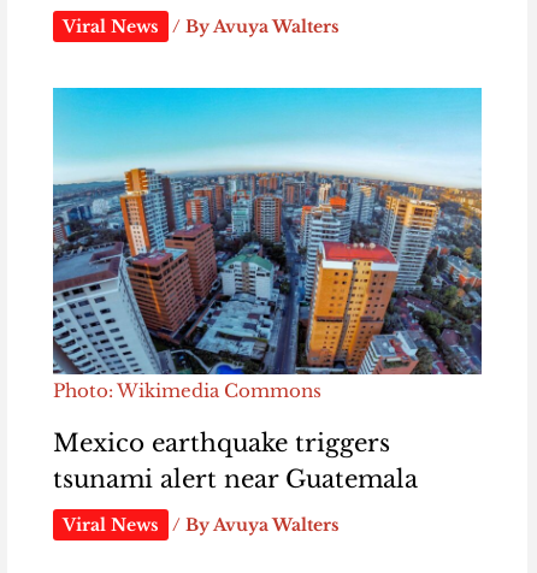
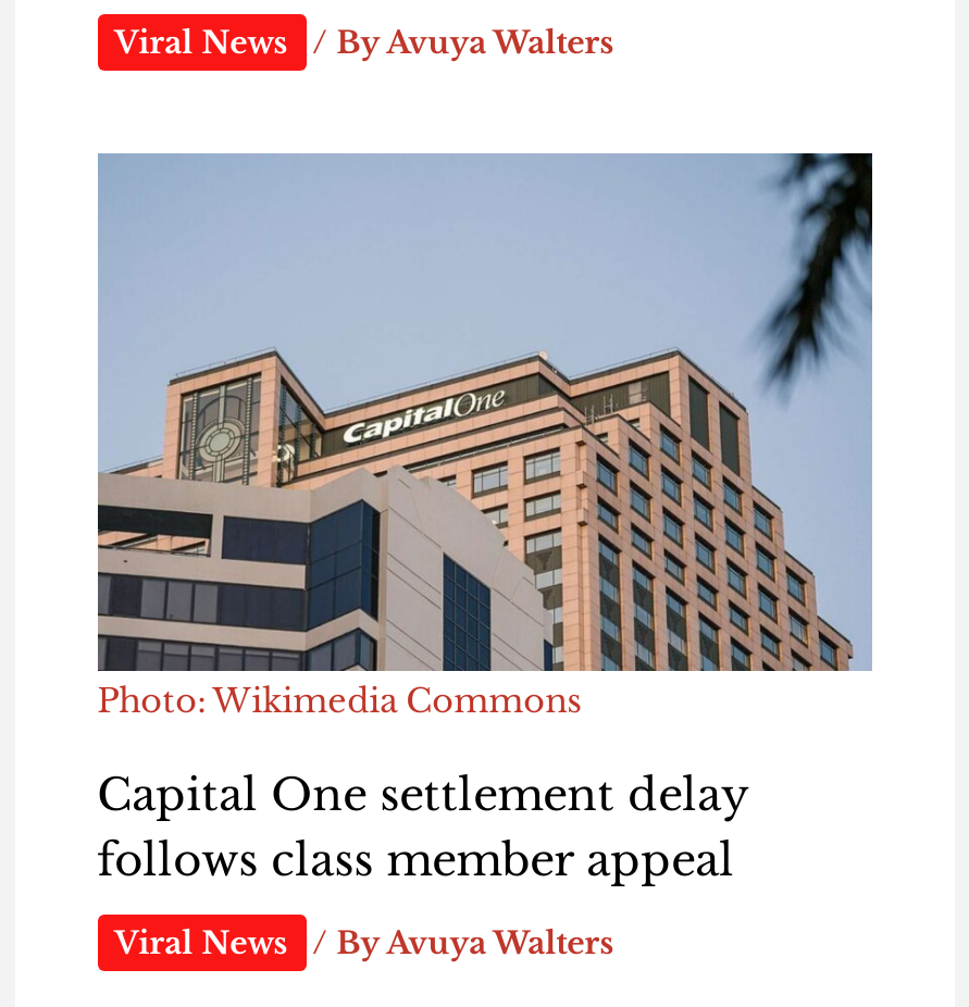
[52,87,483,376] [image] -> [96,150,874,672] [image]
[52,429,417,494] Mexico earthquake triggers | tsunami alert near Guatemala -> [97,770,747,887] Capital One settlement delay | follows class member appeal

